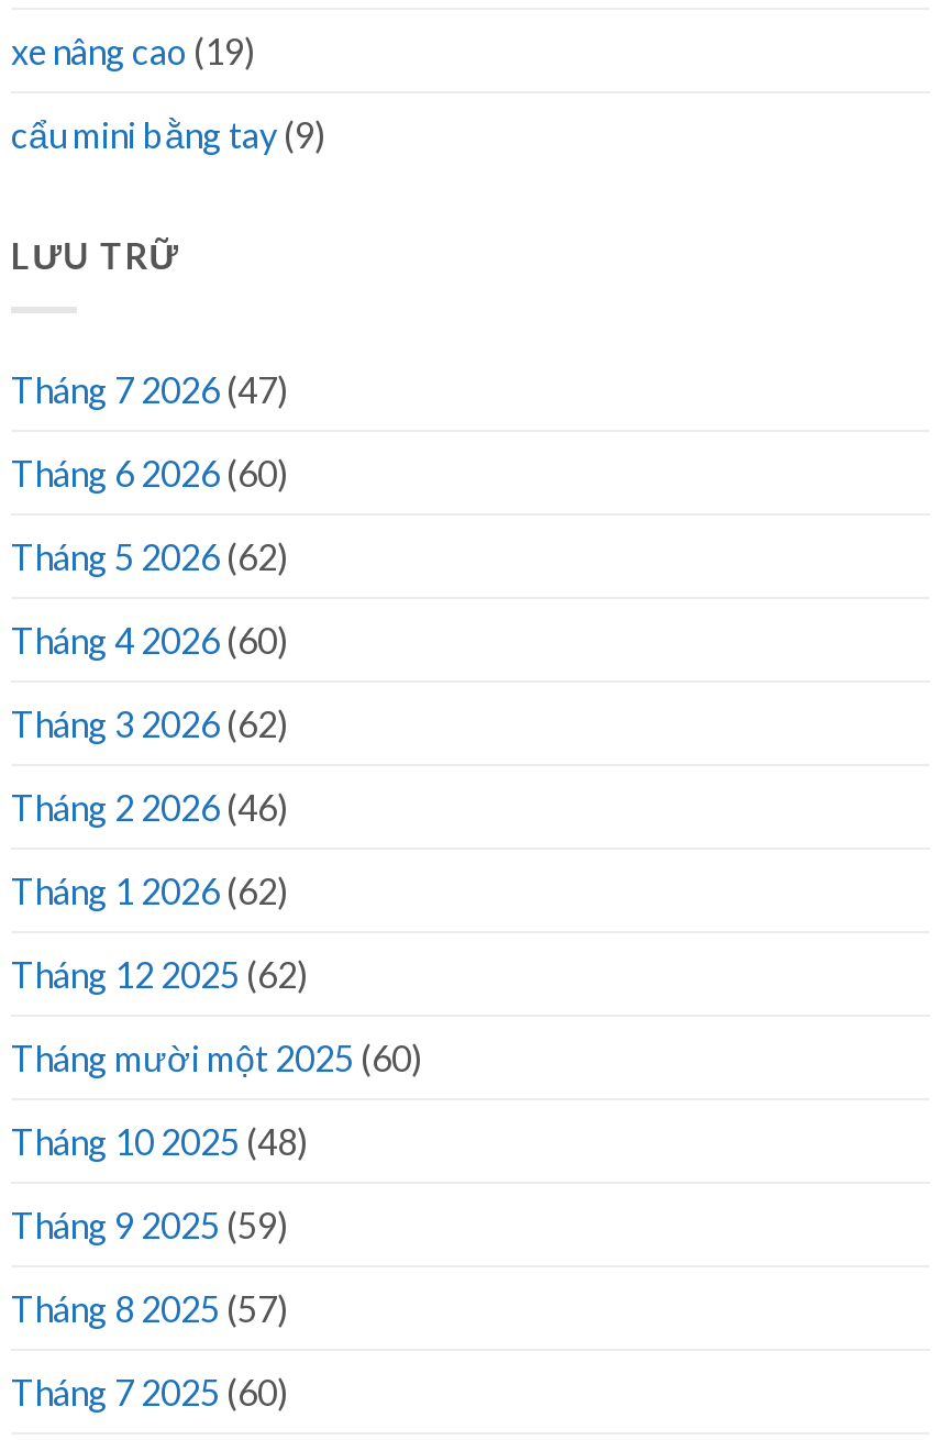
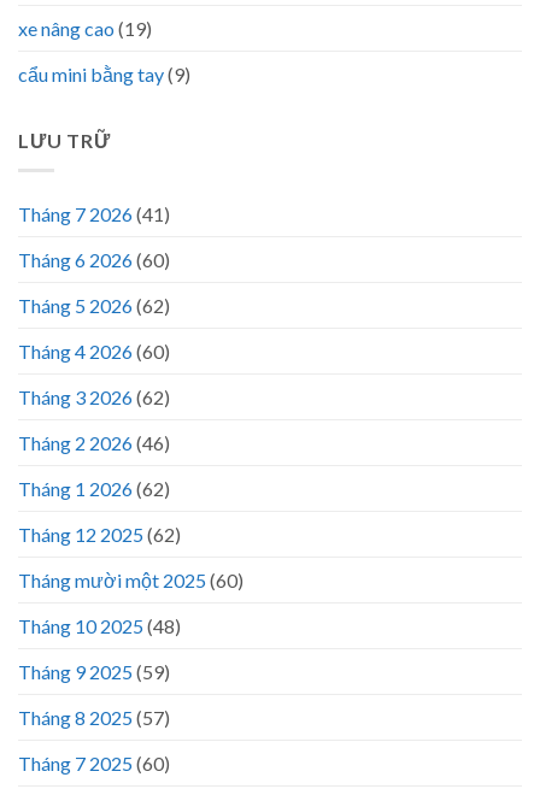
[11,368,288,410] Tháng 7 2026 (47) -> [18,202,170,225] Tháng 7 2026 (41)

